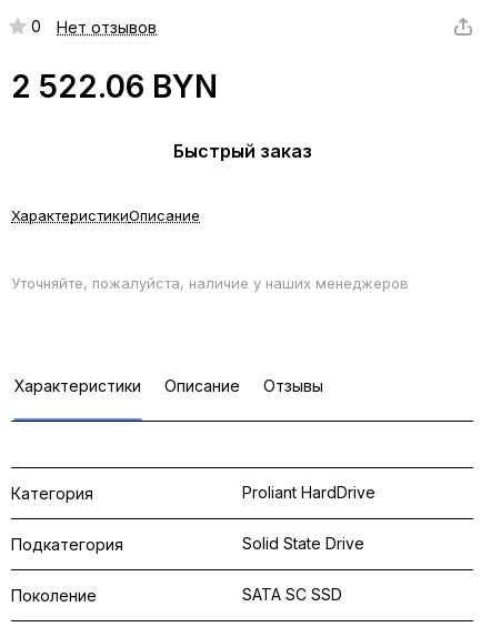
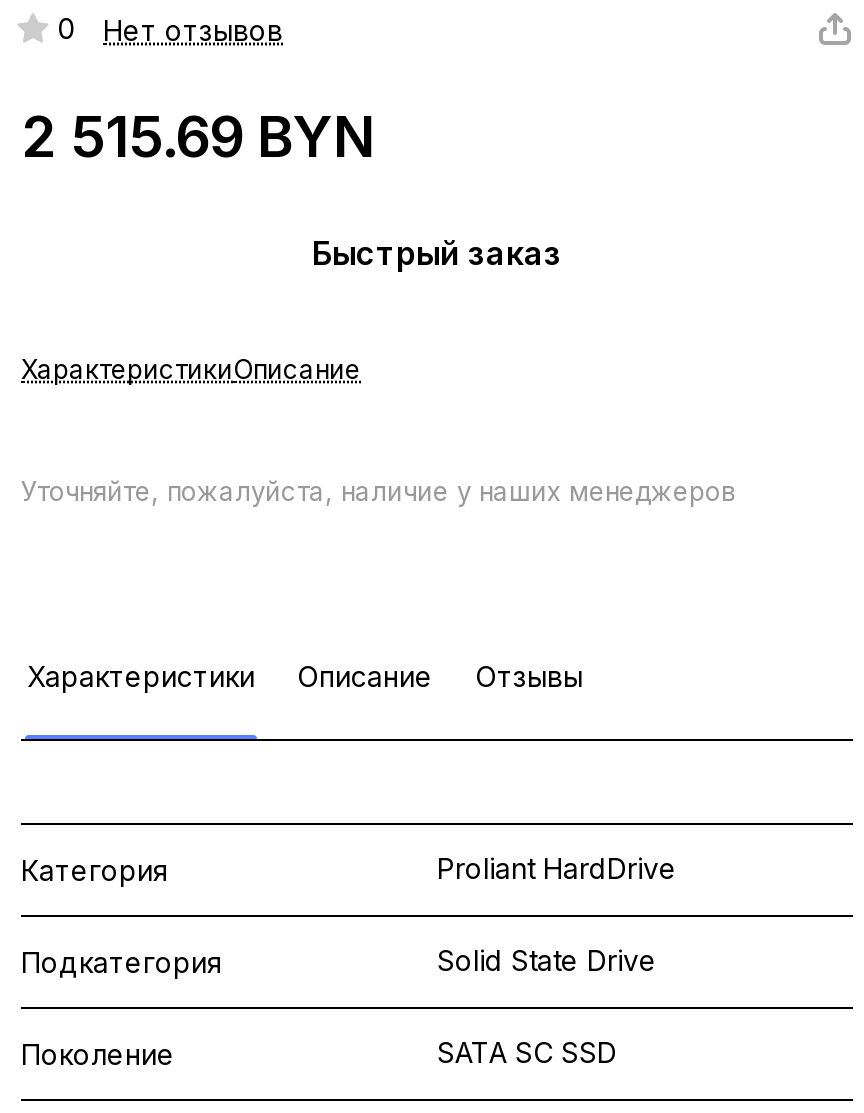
[11,68,218,106] 2 522.06 BYN -> [21,104,375,172] 2 515.69 BYN

